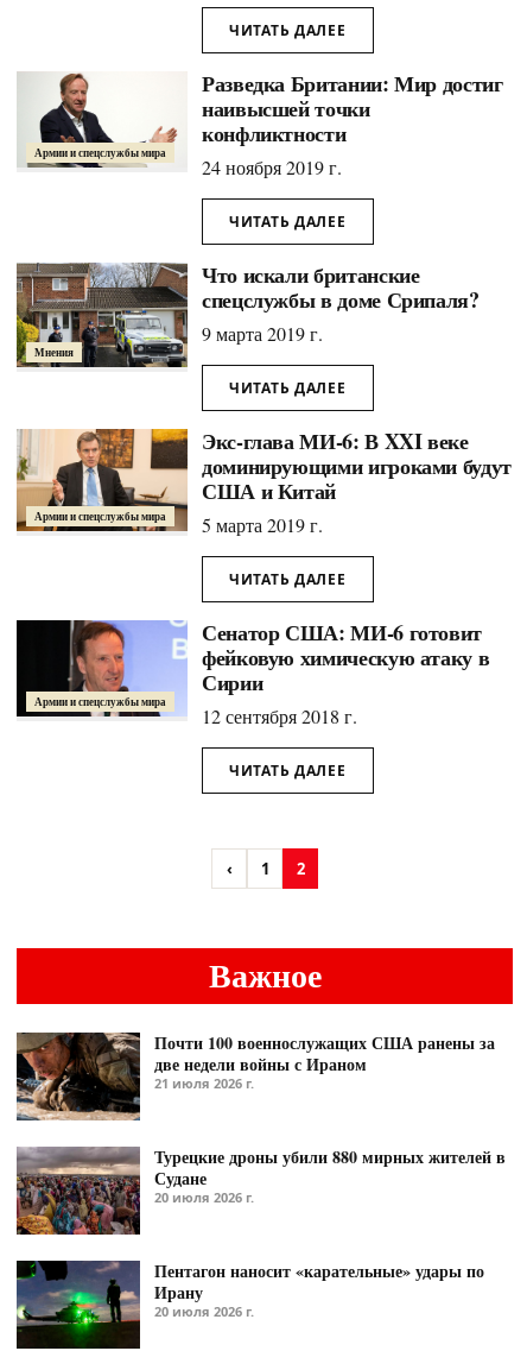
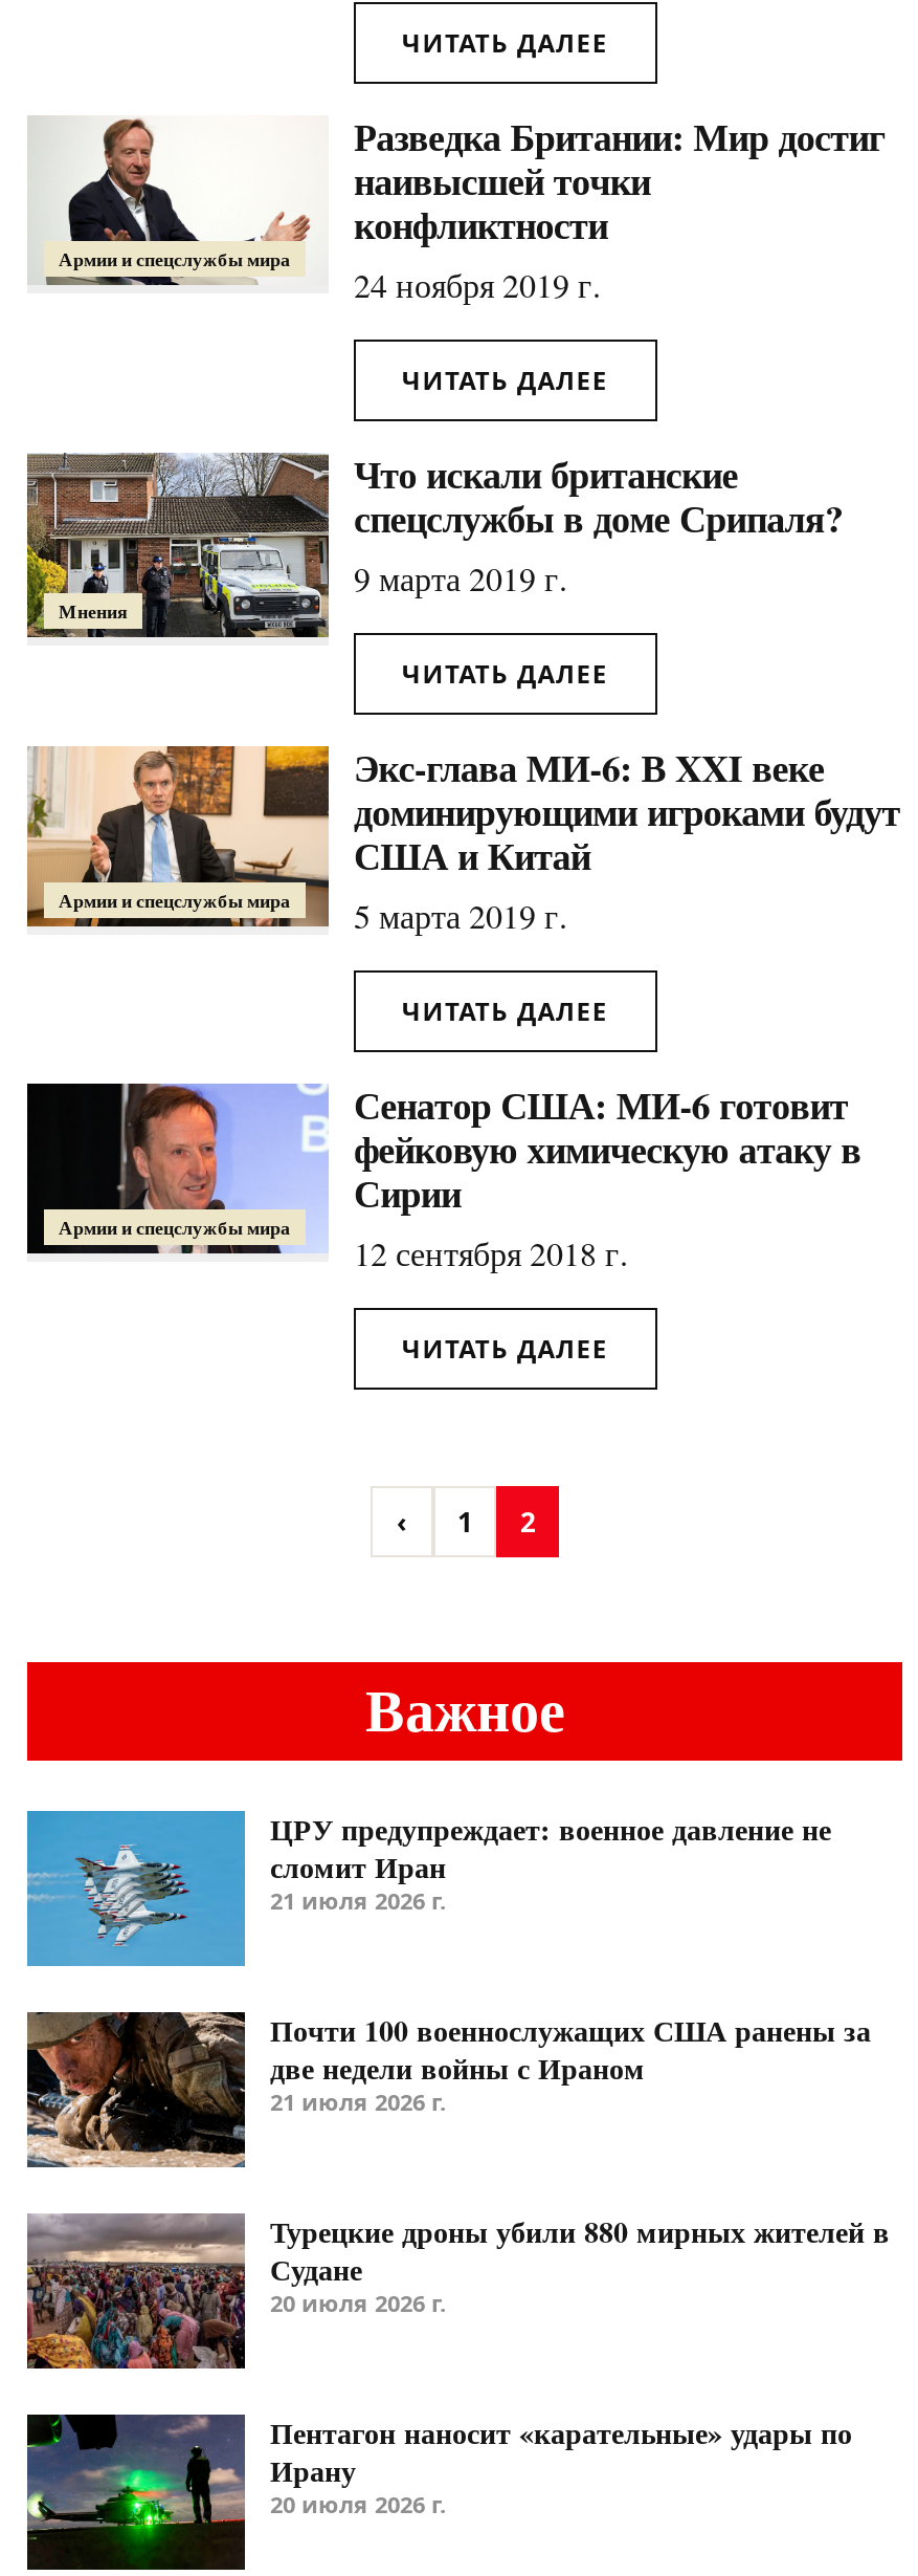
none -> [25,1807,831,1968] [image] | ЦРУ предупреждает: военное давление не | сломит Иран | 21 июля 2026 г.

